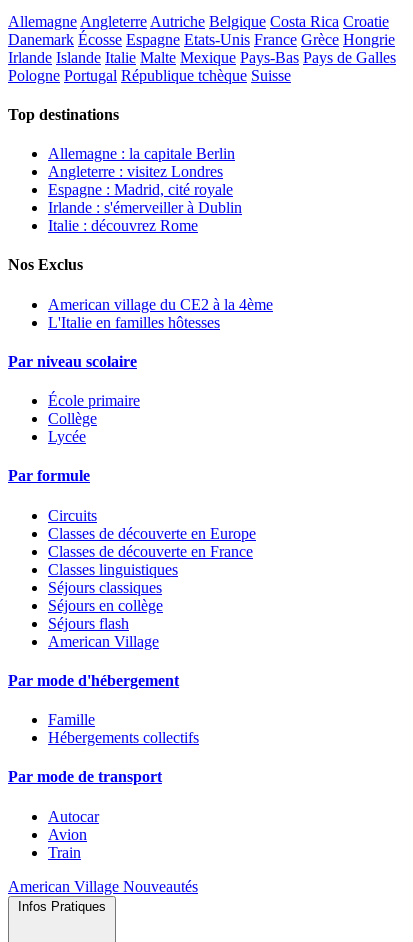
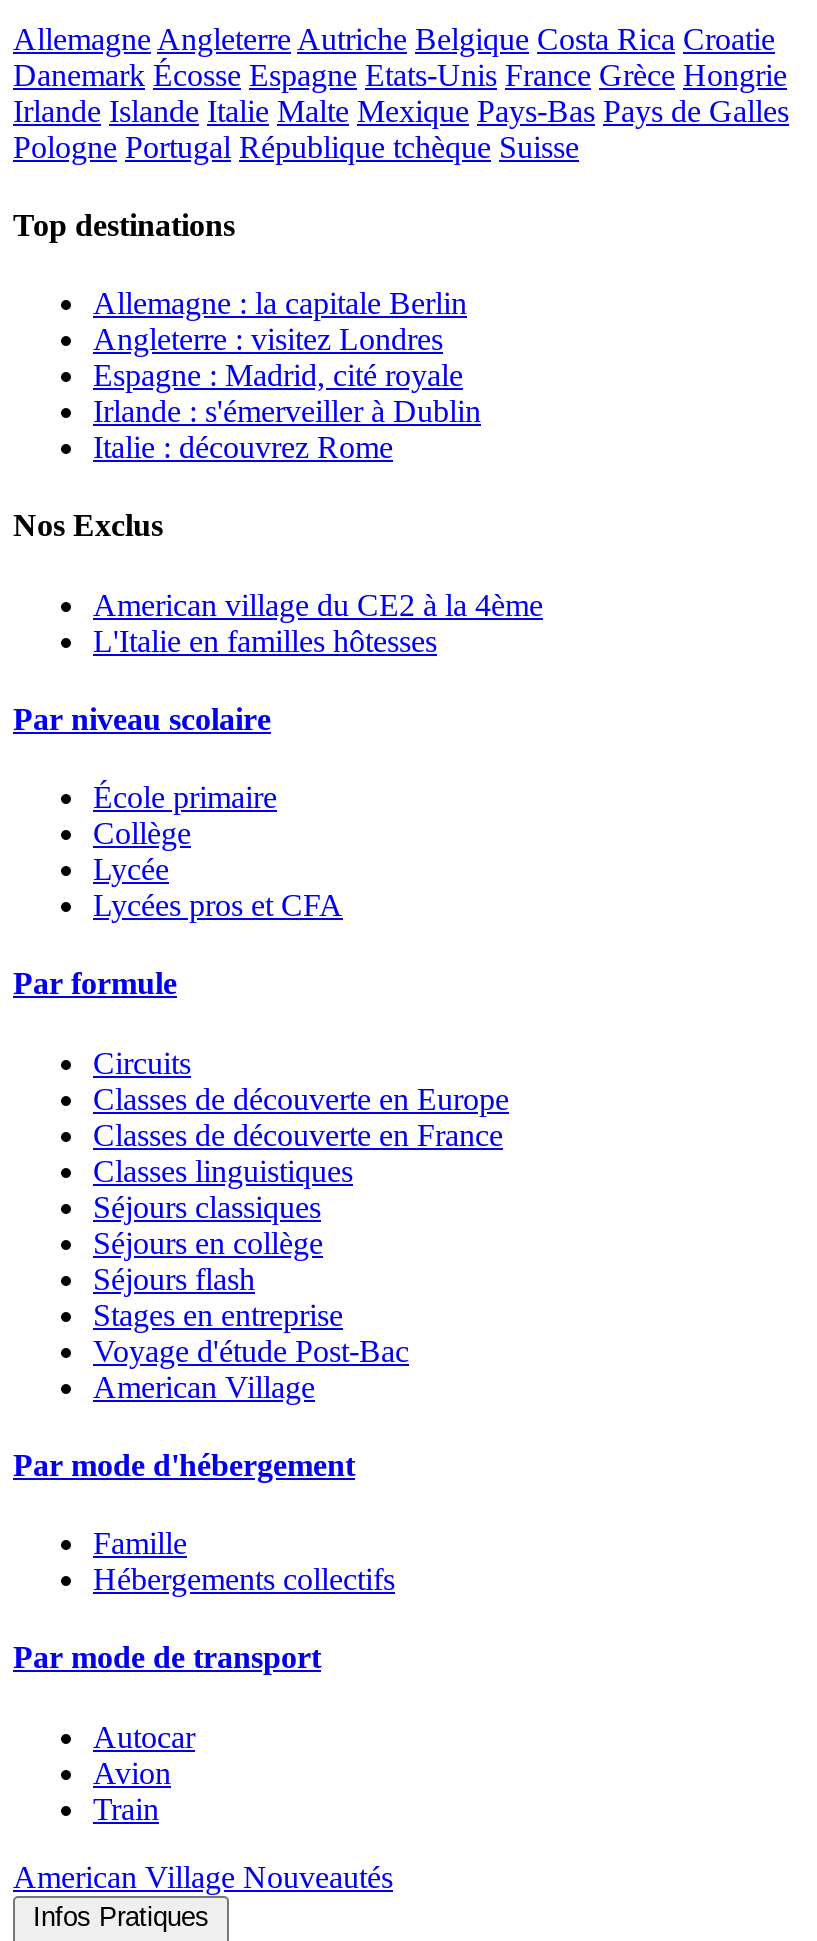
none -> [93,888,343,922] Lycées pros et CFA
none -> [93,1297,409,1367] Stages en entreprise | Voyage d'étude Post-Bac

